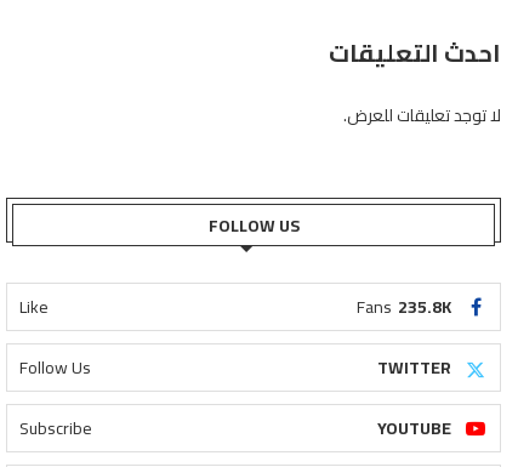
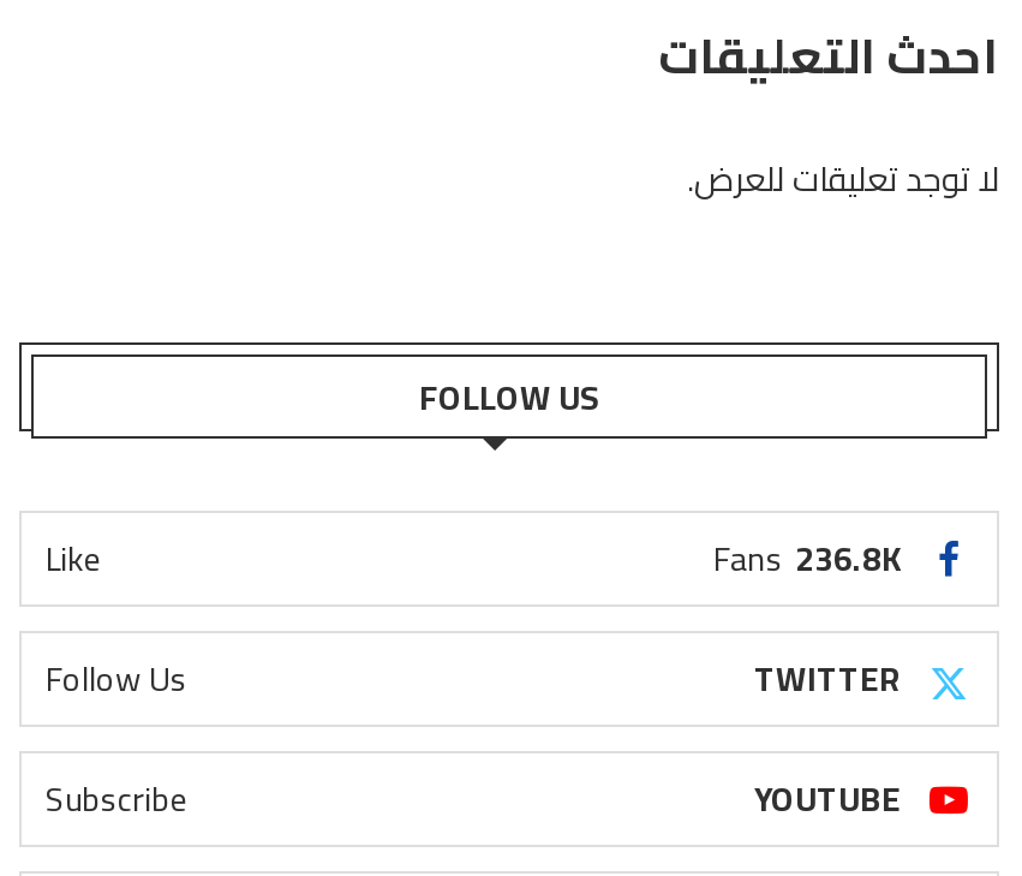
[357,291,451,323] Fans 235.8K -> [713,528,901,590] Fans 236.8K

